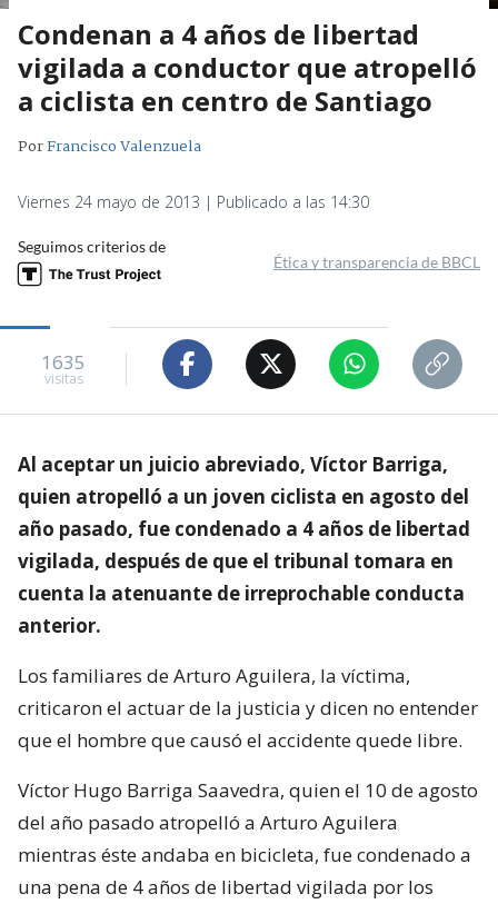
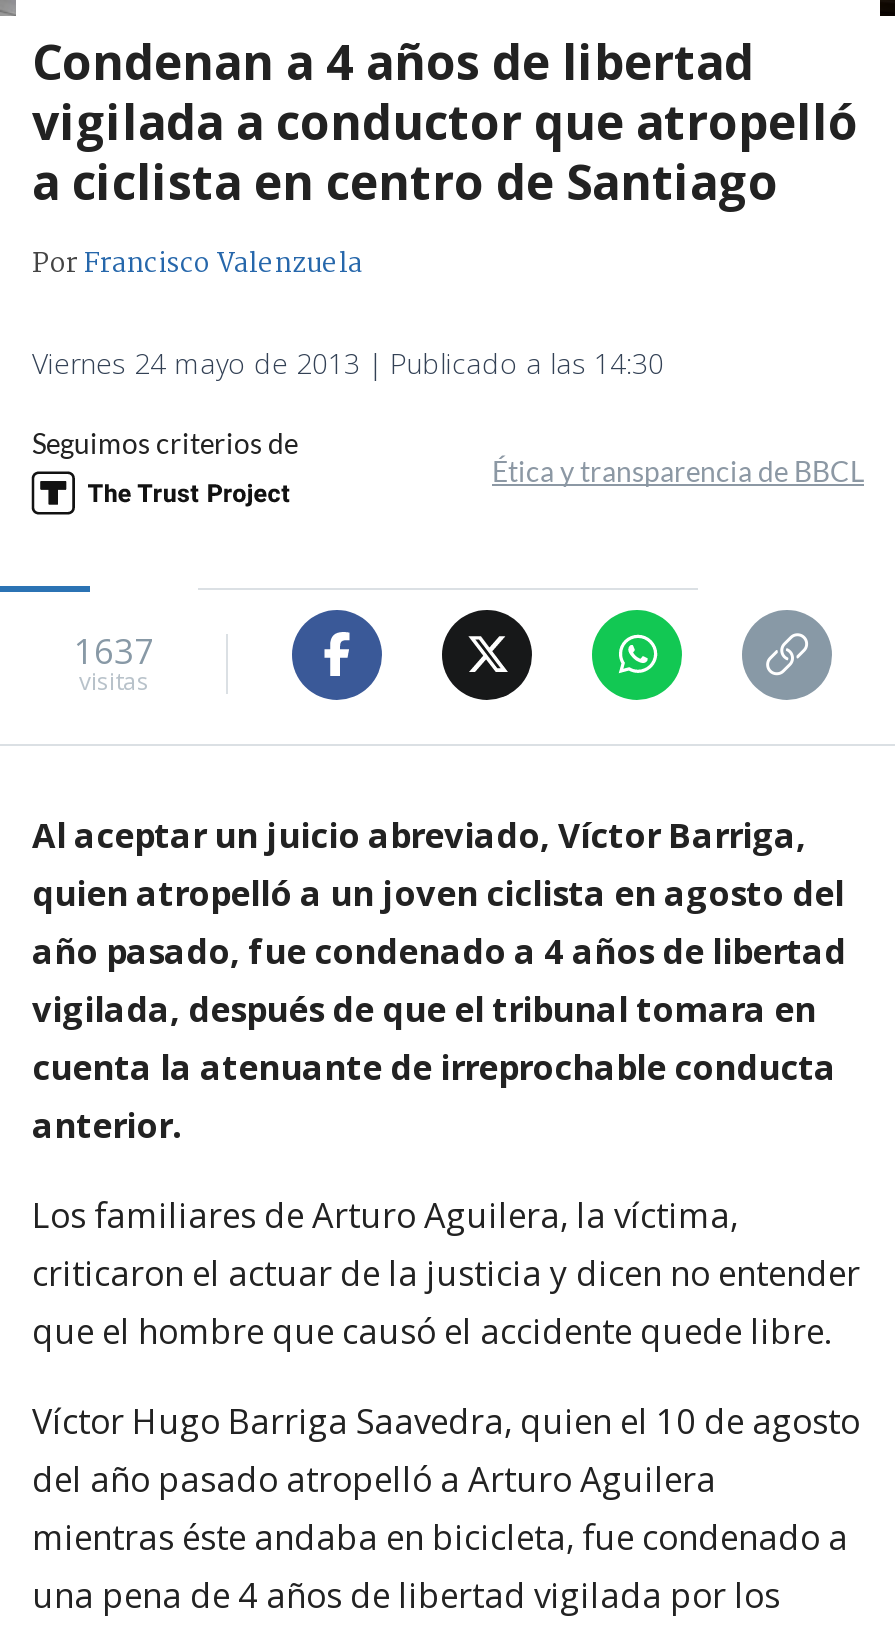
[41,349,86,375] 1635 -> [74,629,154,675] 1637

